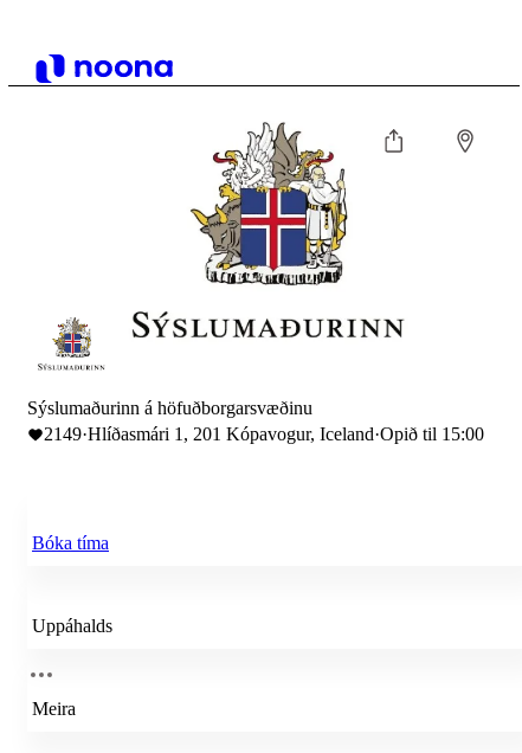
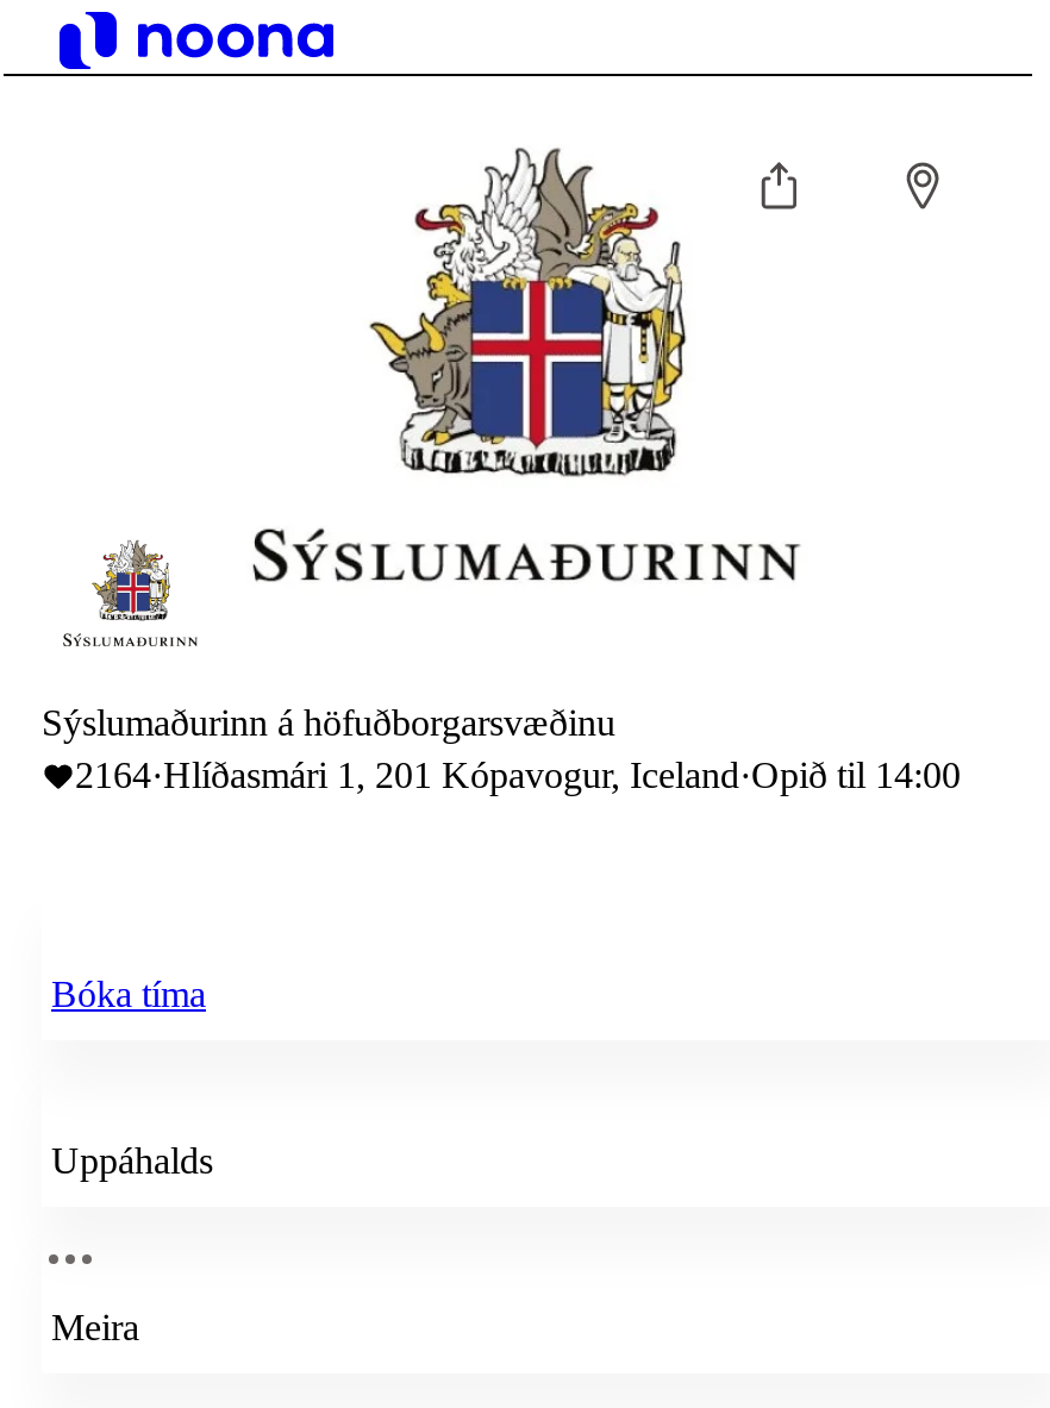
[44,424,484,444] 2149·Hlíðasmári 1, 201 Kópavogur, Iceland·Opið til 15:00 -> [75,755,961,795] 2164·Hlíðasmári 1, 201 Kópavogur, Iceland·Opið til 14:00

